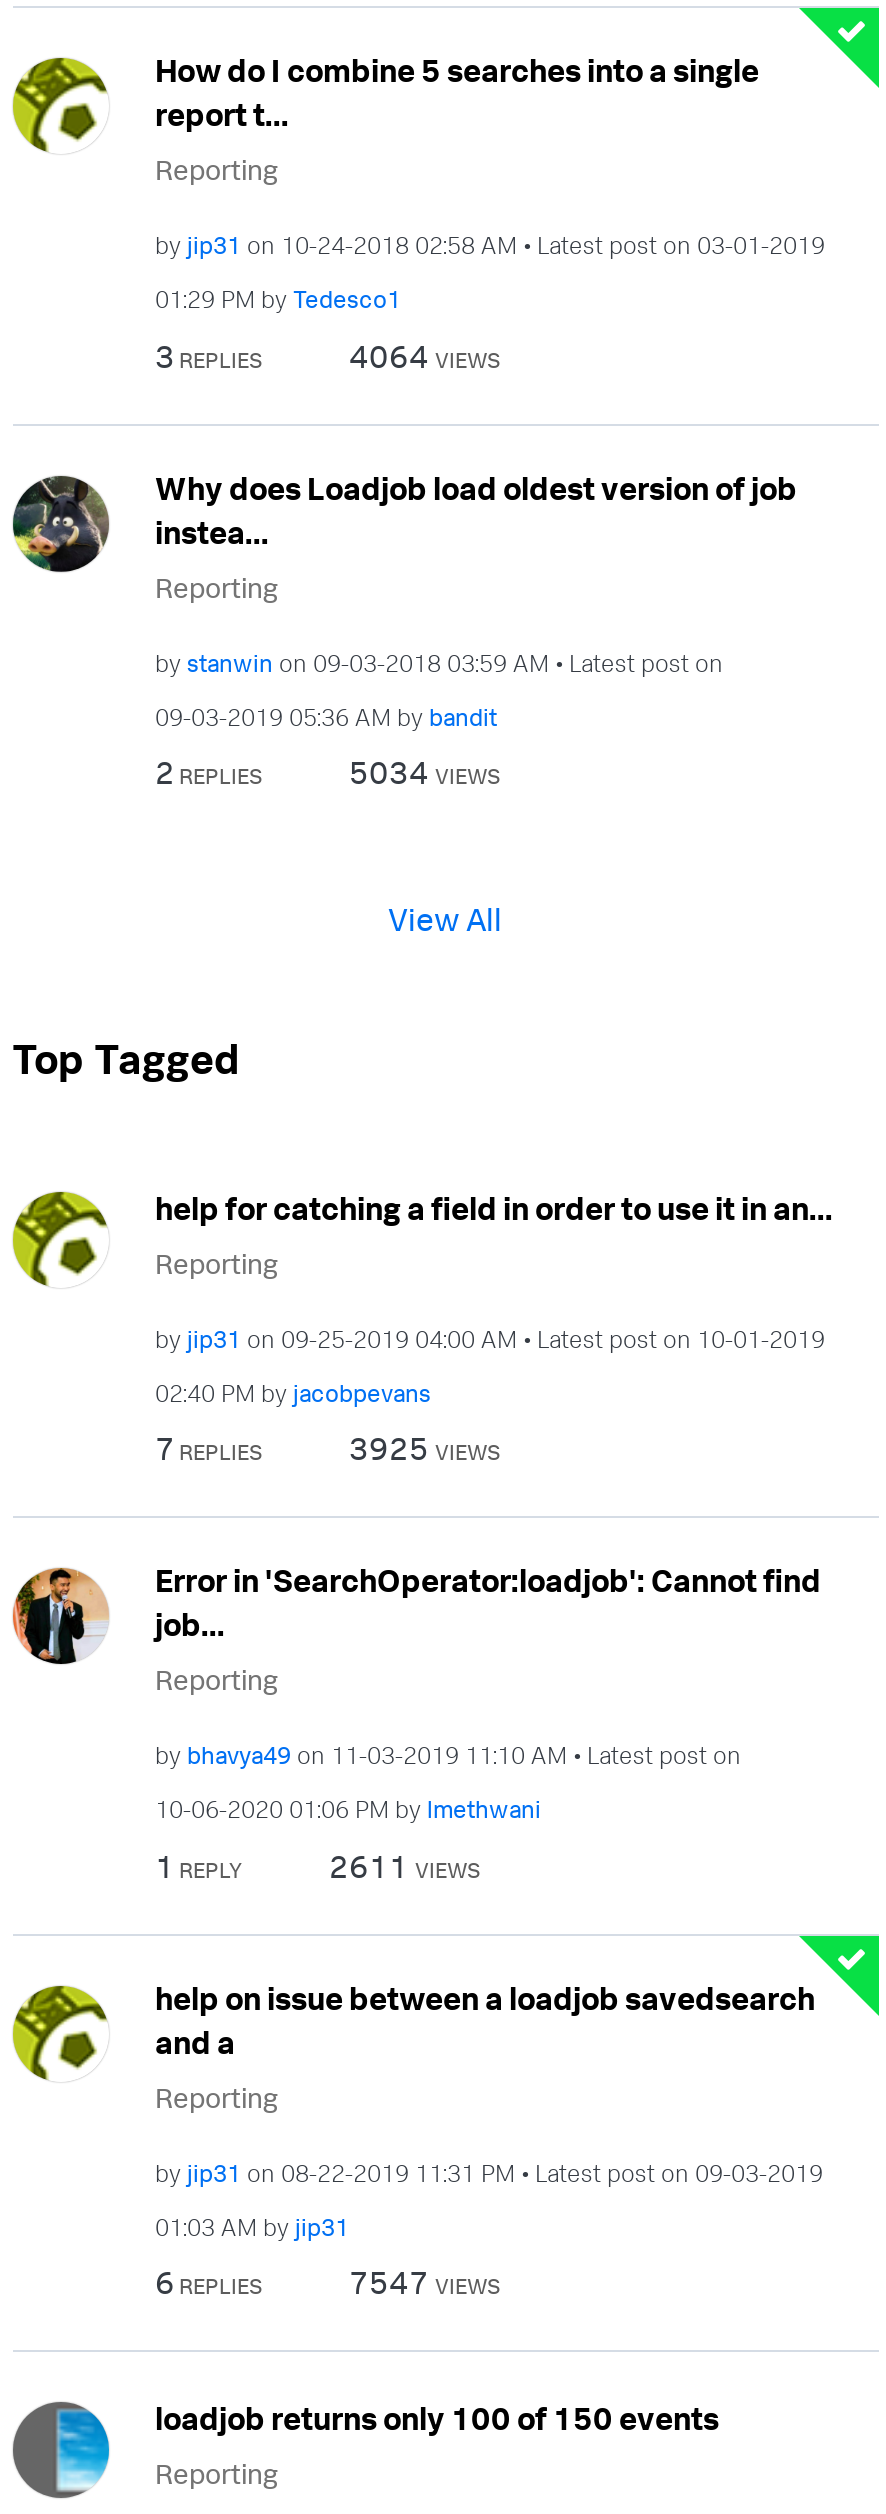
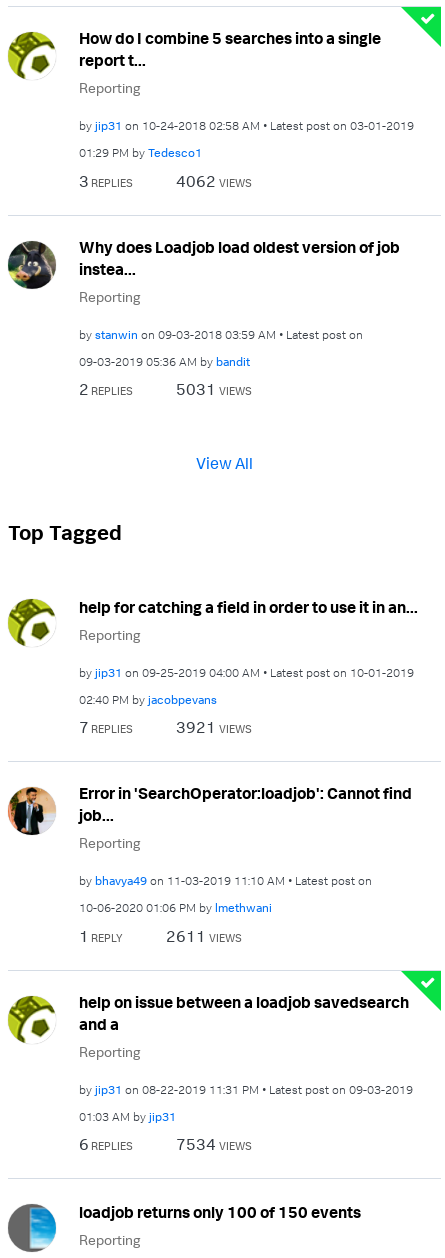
[349,335,501,375] 4064 VIEWS -> [176,170,252,190] 4062 VIEWS
[349,752,501,792] 5034 VIEWS -> [176,379,252,399] 5031 VIEWS
[349,1428,501,1468] 3925 VIEWS -> [176,717,252,737] 3921 VIEWS
[349,2262,501,2302] 7547 VIEWS -> [176,1134,252,1154] 7534 VIEWS

